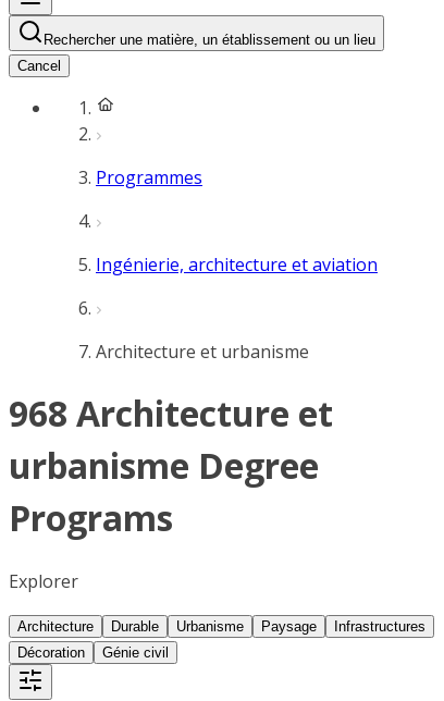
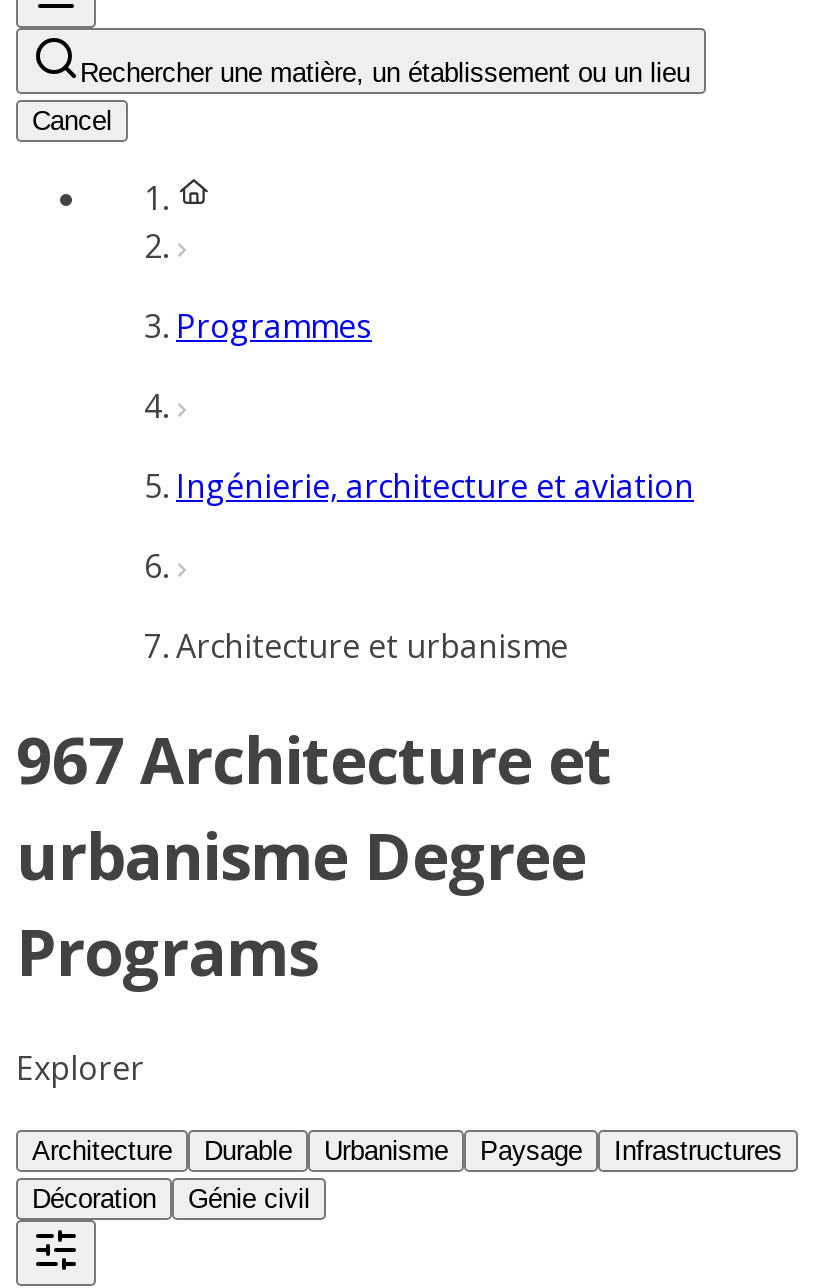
[9,390,333,437] 968 Architecture et -> [16,717,612,803] 967 Architecture et

